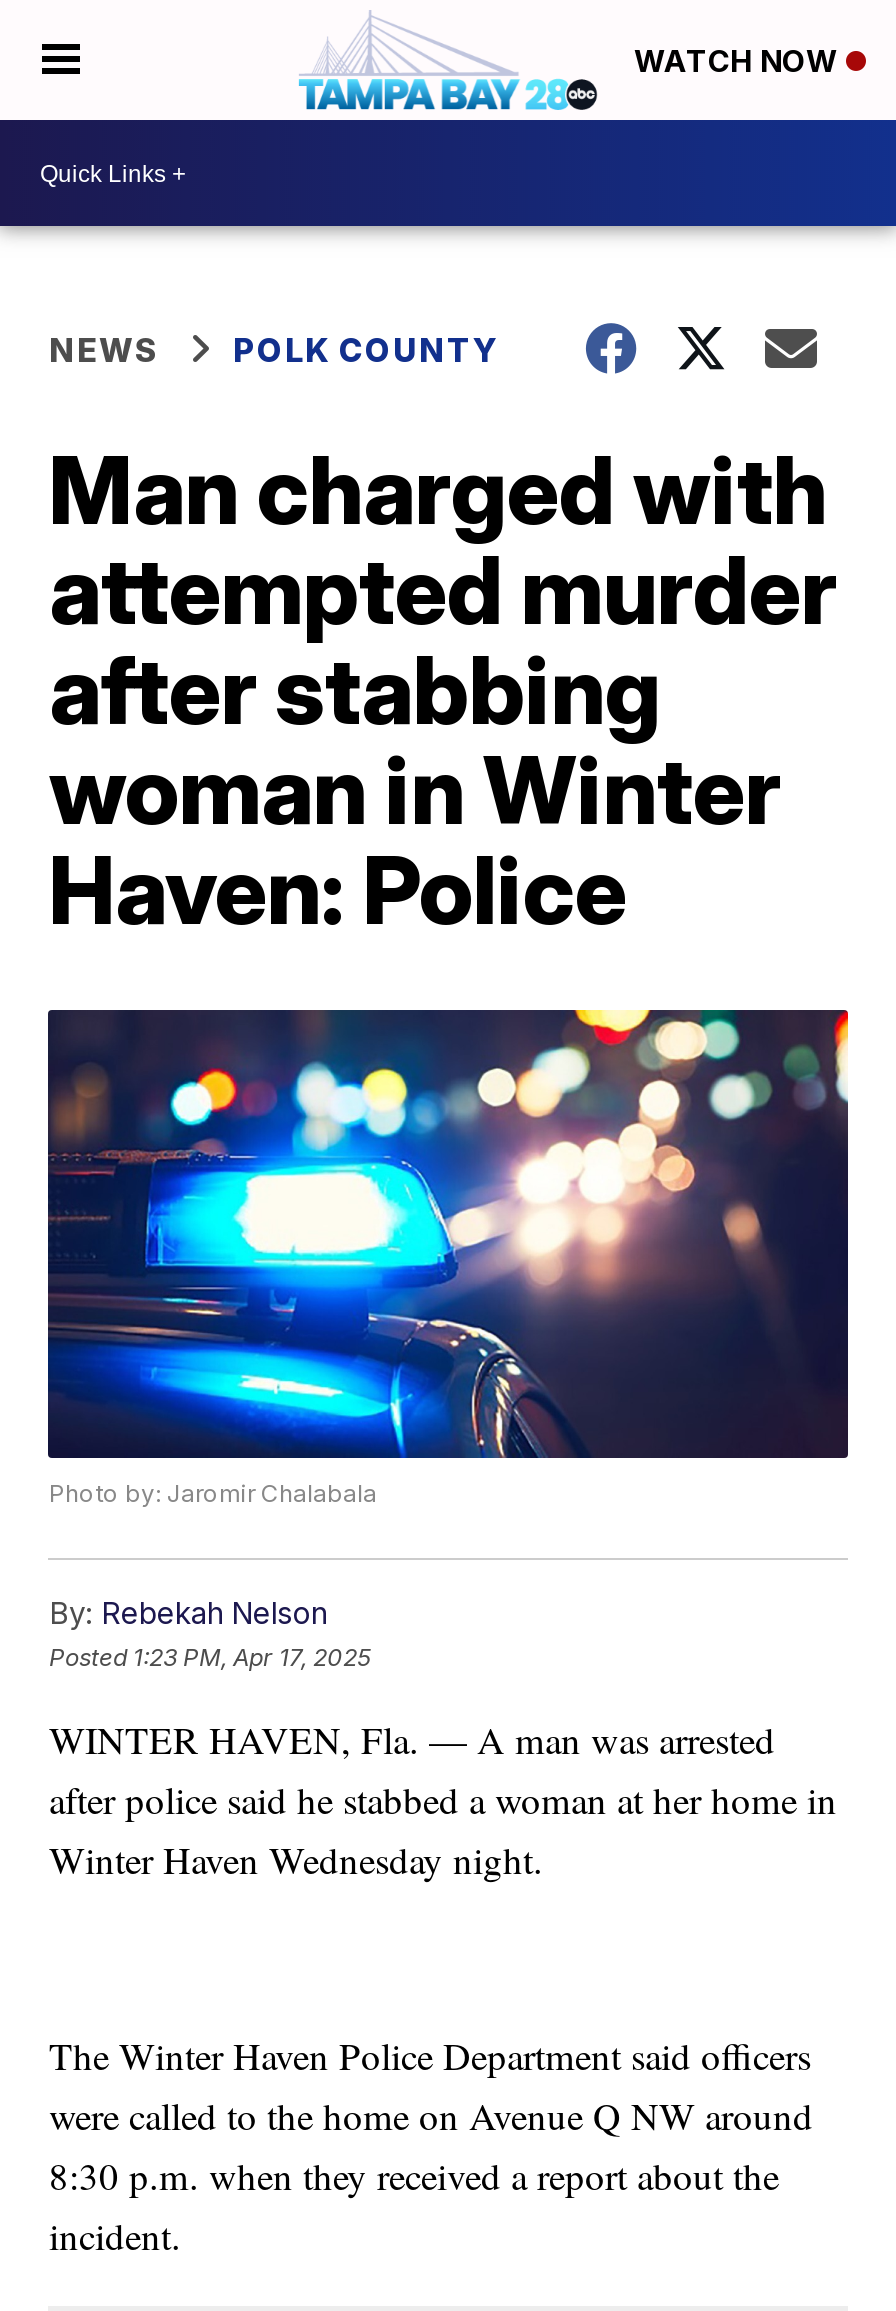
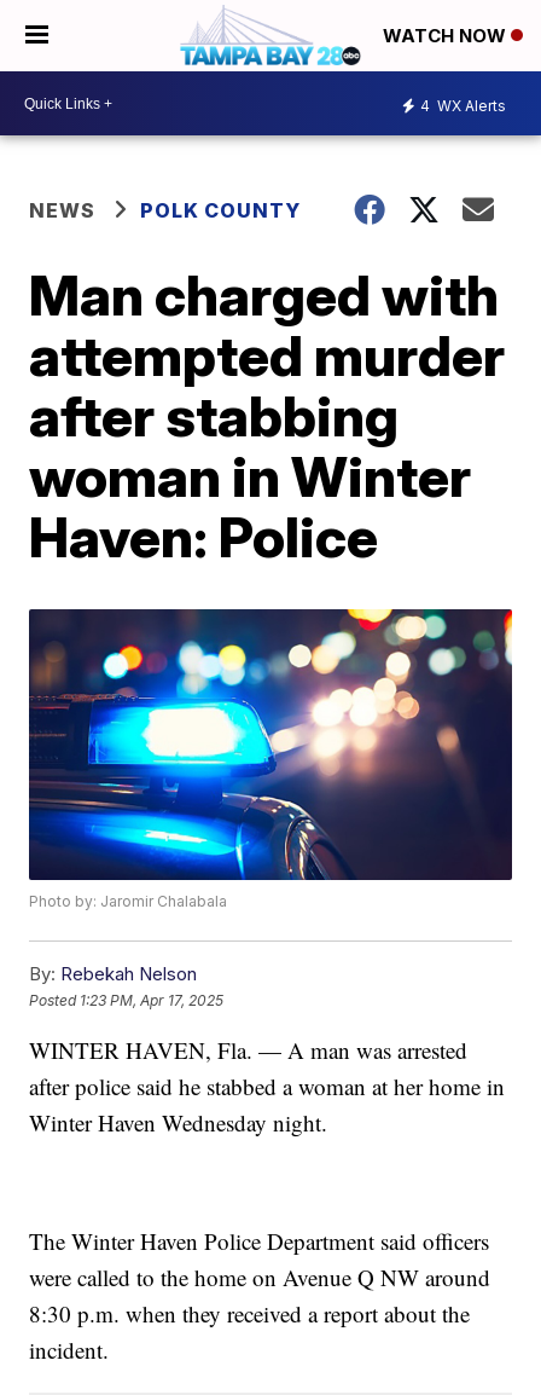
none -> [420,96,506,114] 4 WX Alerts

